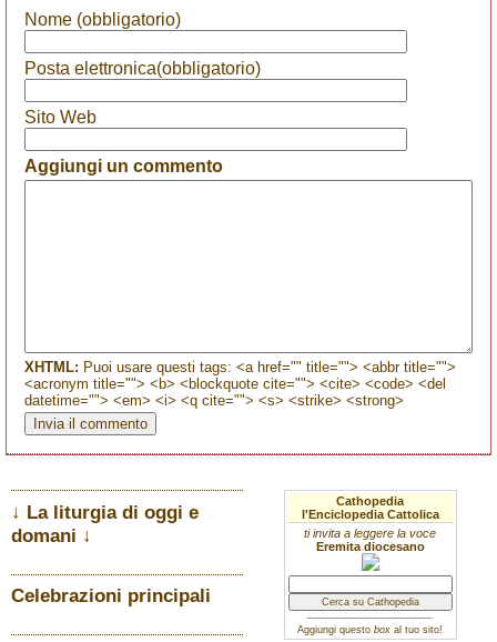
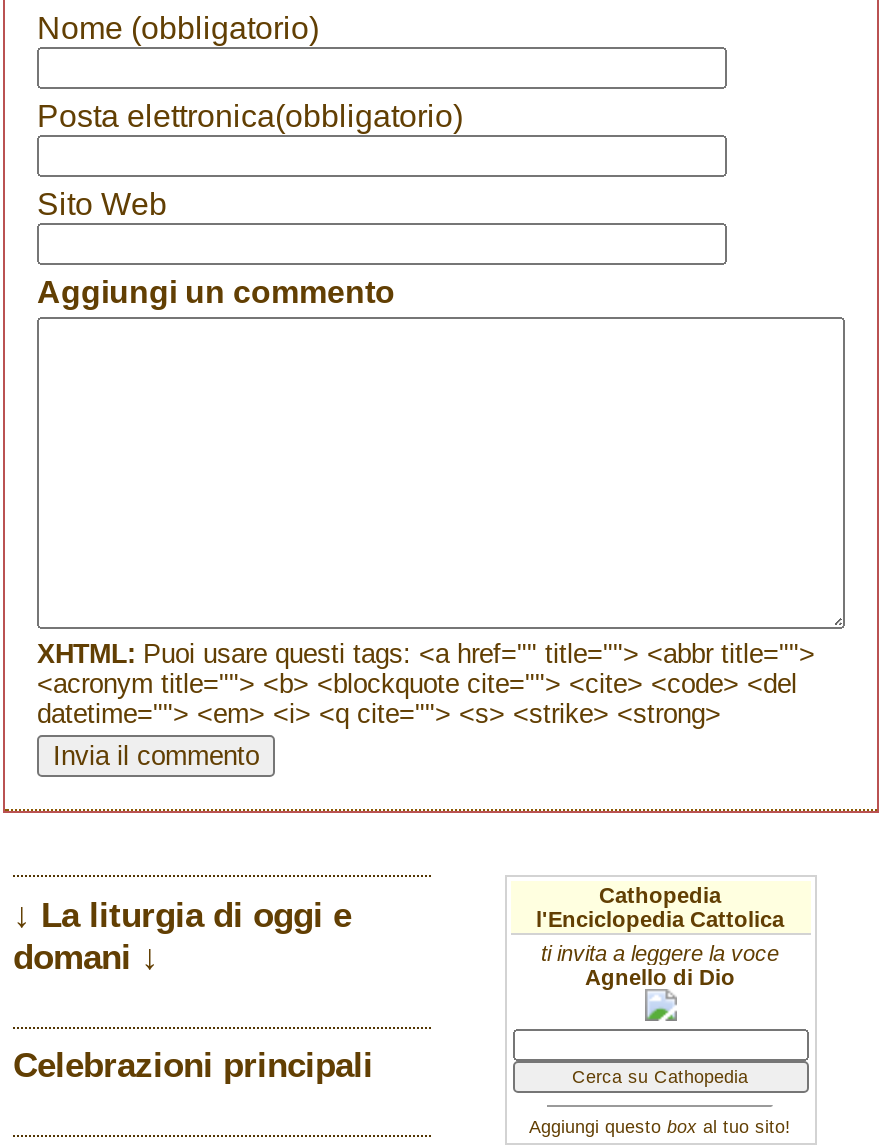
[316,540,424,553] Eremita diocesano -> [585,965,735,989] Agnello di Dio

